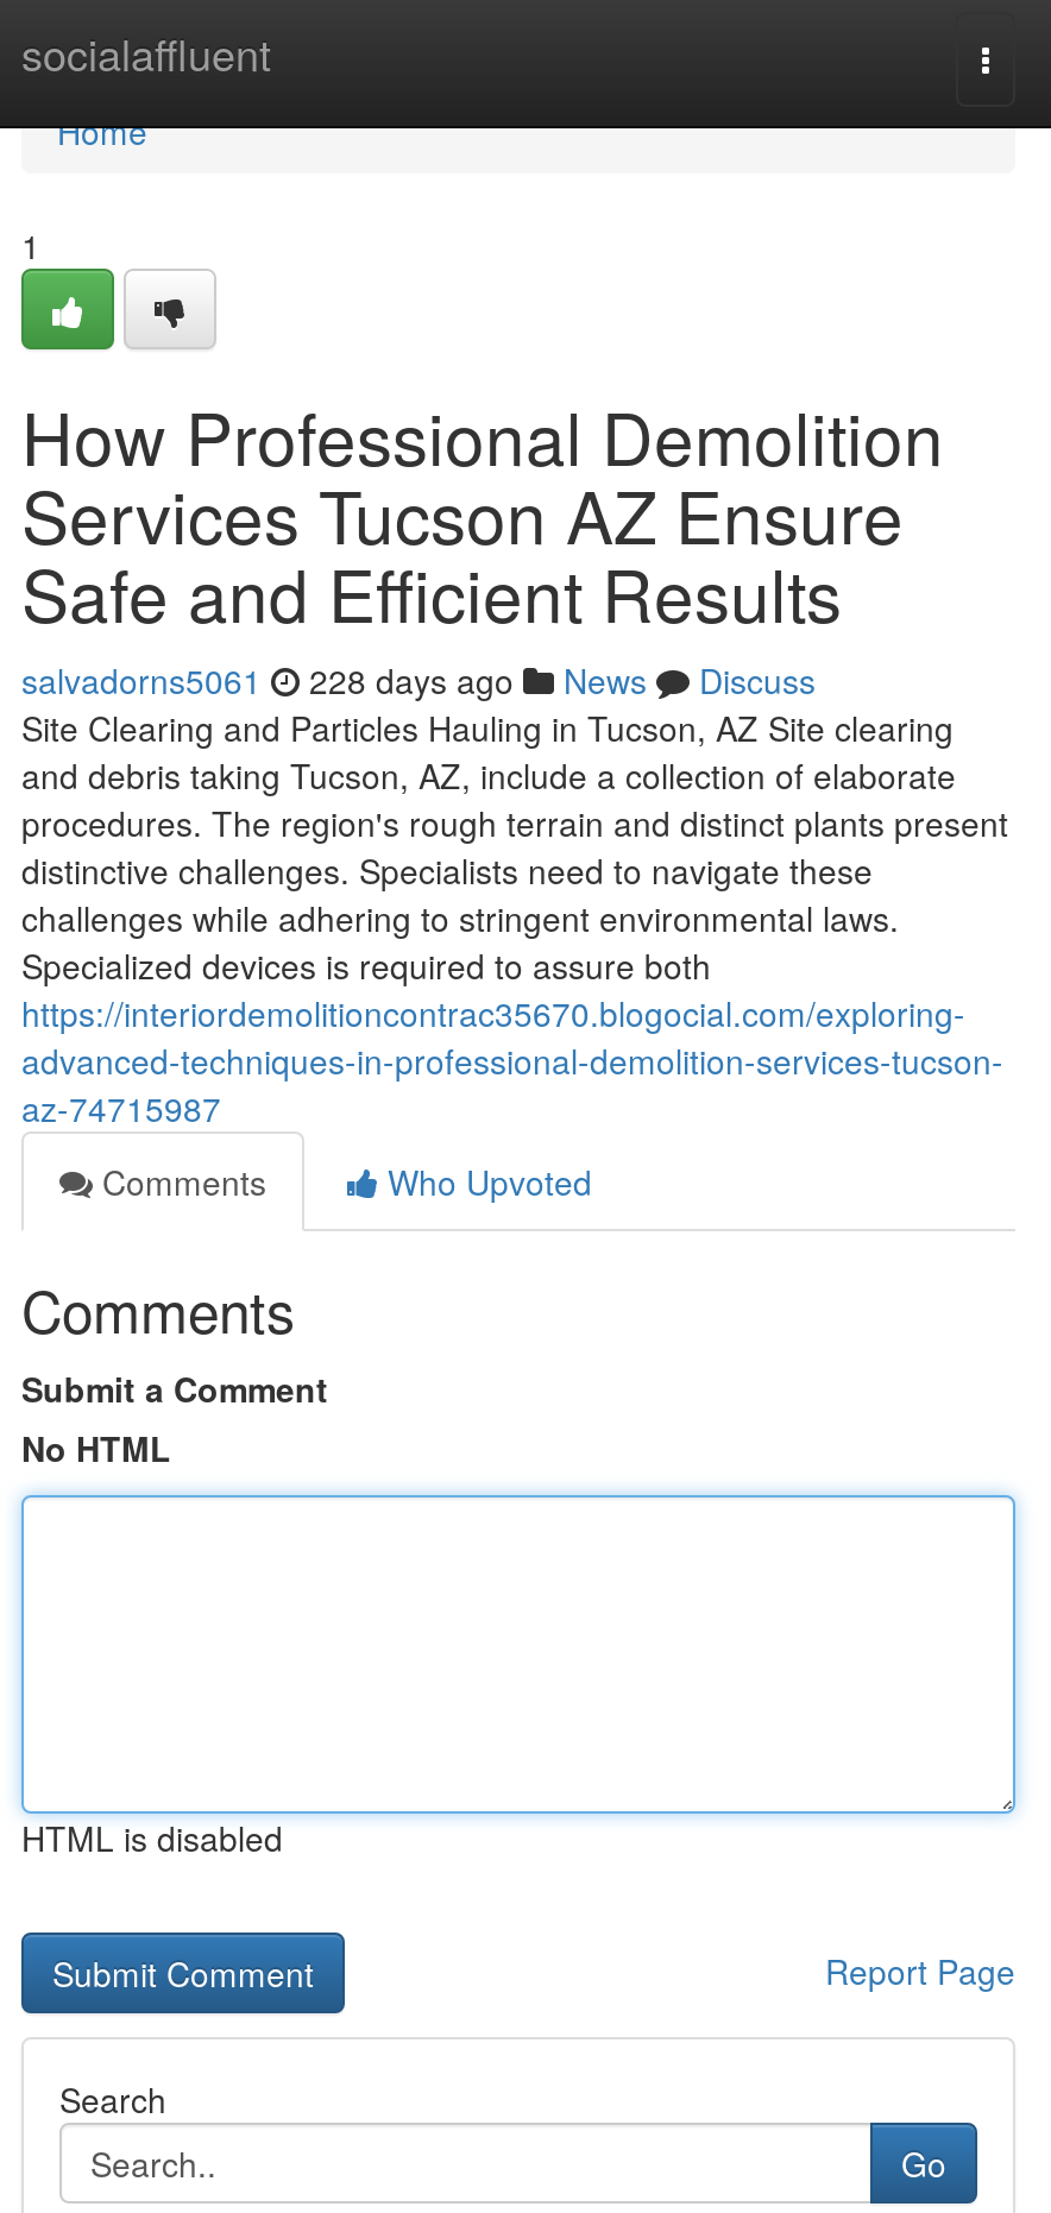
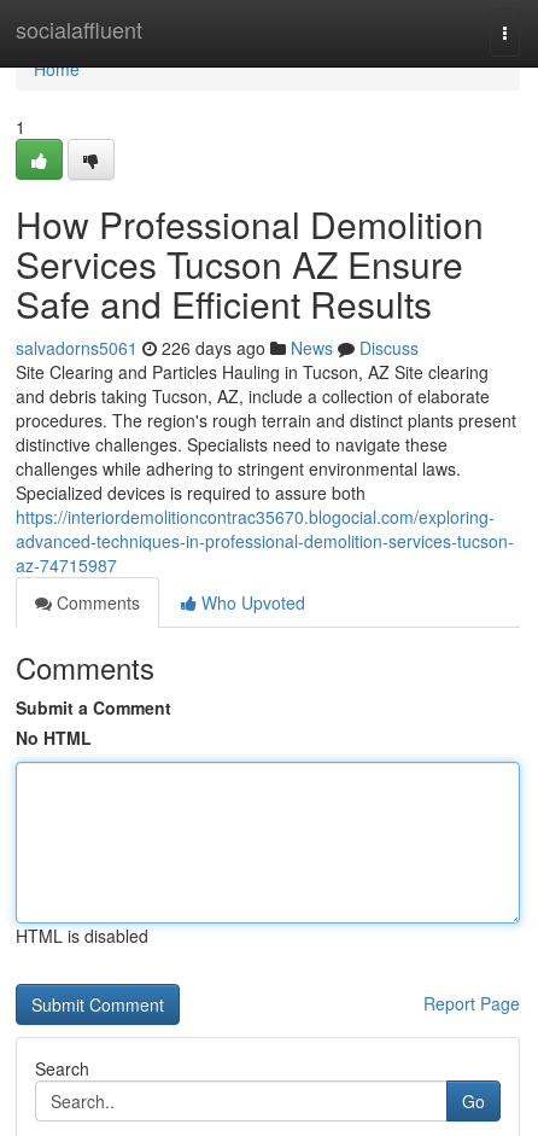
[21,656,816,704] salvadorns5061 228 days ago News Discuss -> [16,336,419,360] salvadorns5061 226 days ago News Discuss

